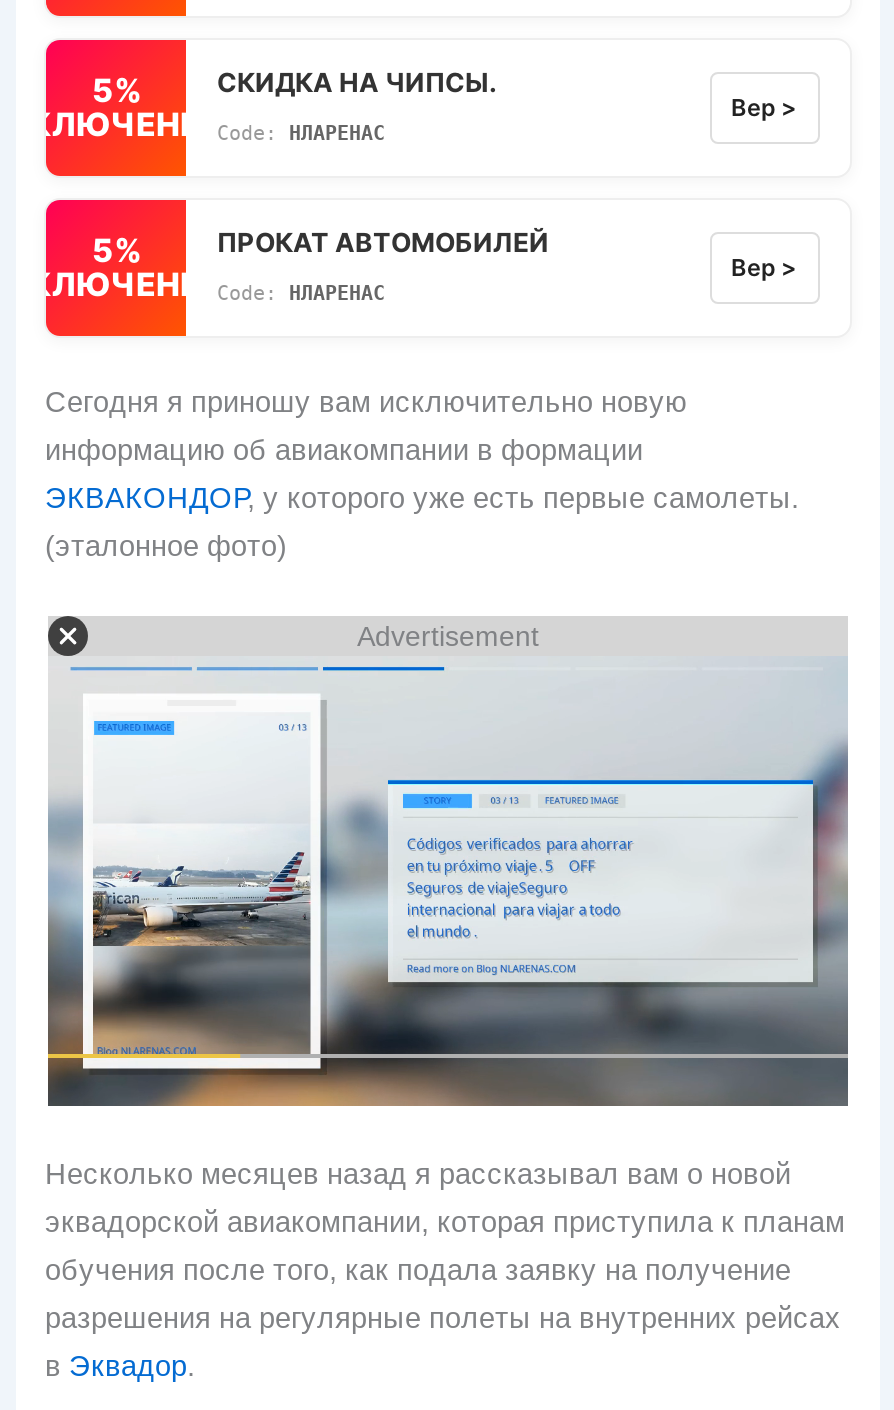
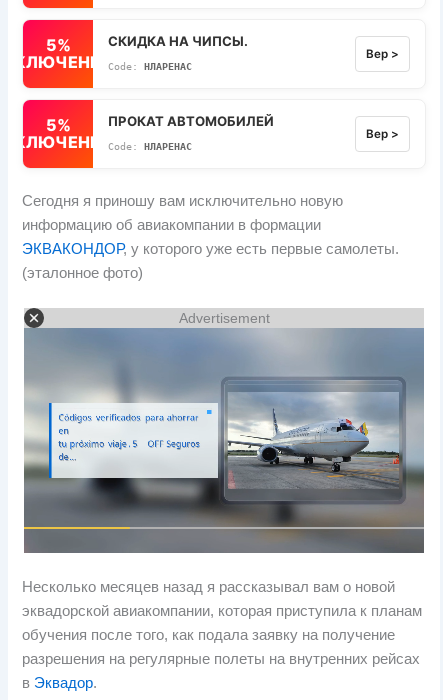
[48,656,848,1106] [image] -> [24,327,424,553] [image]

